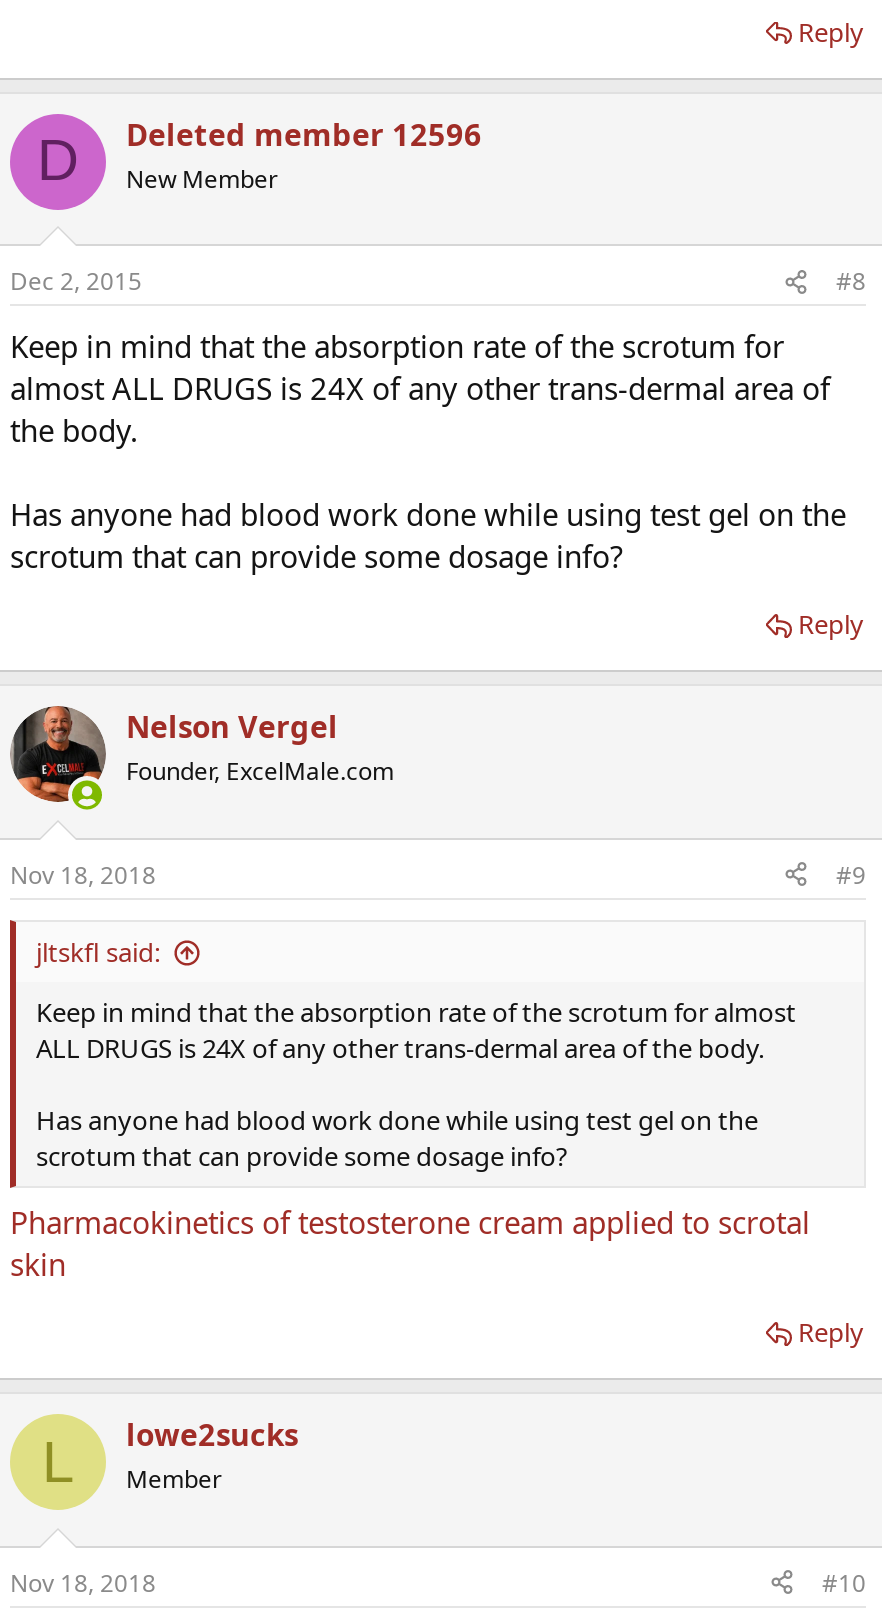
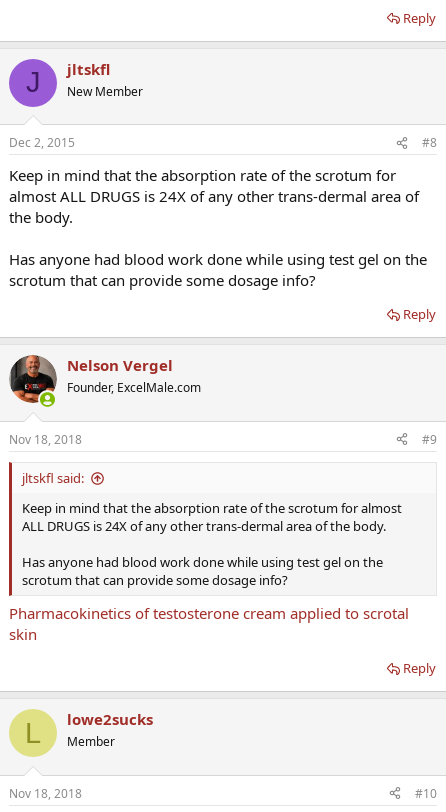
[37,114,482,193] D | Deleted member 12596 -> [25,59,110,98] J | jltskfl

